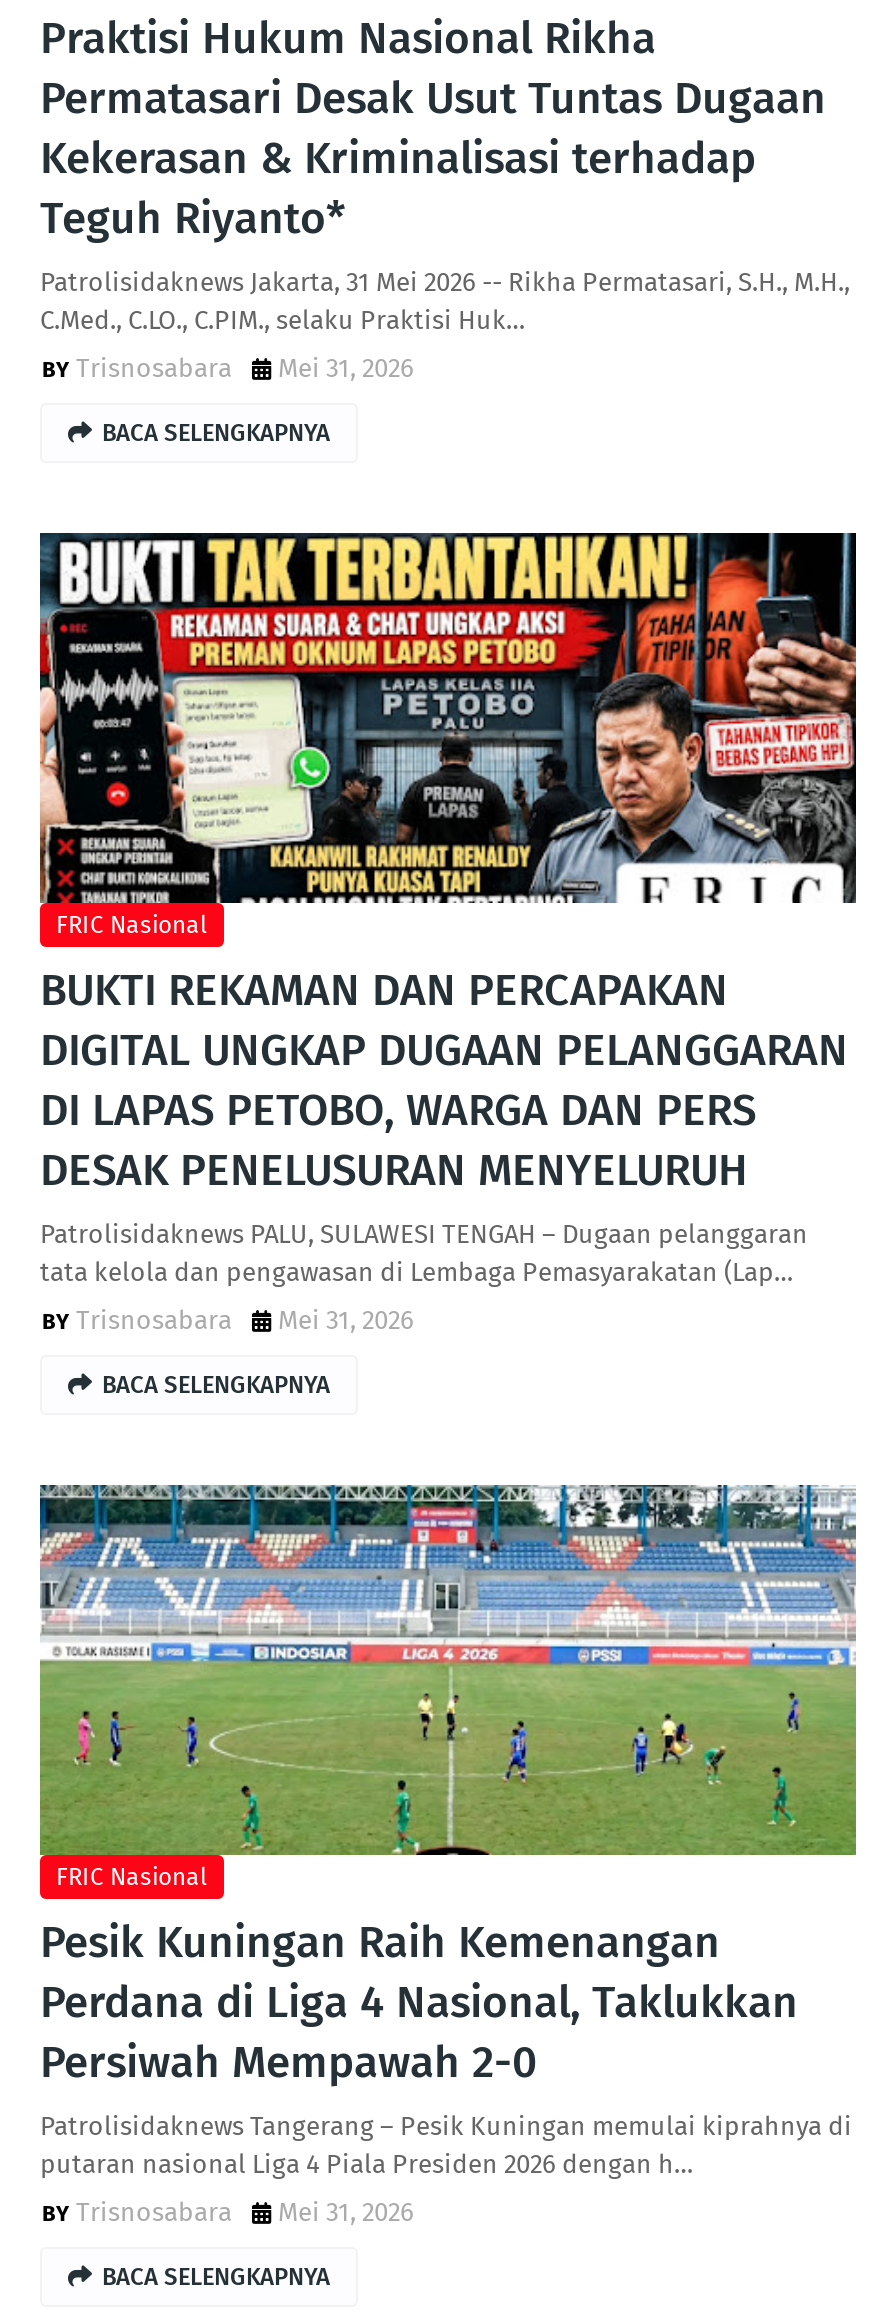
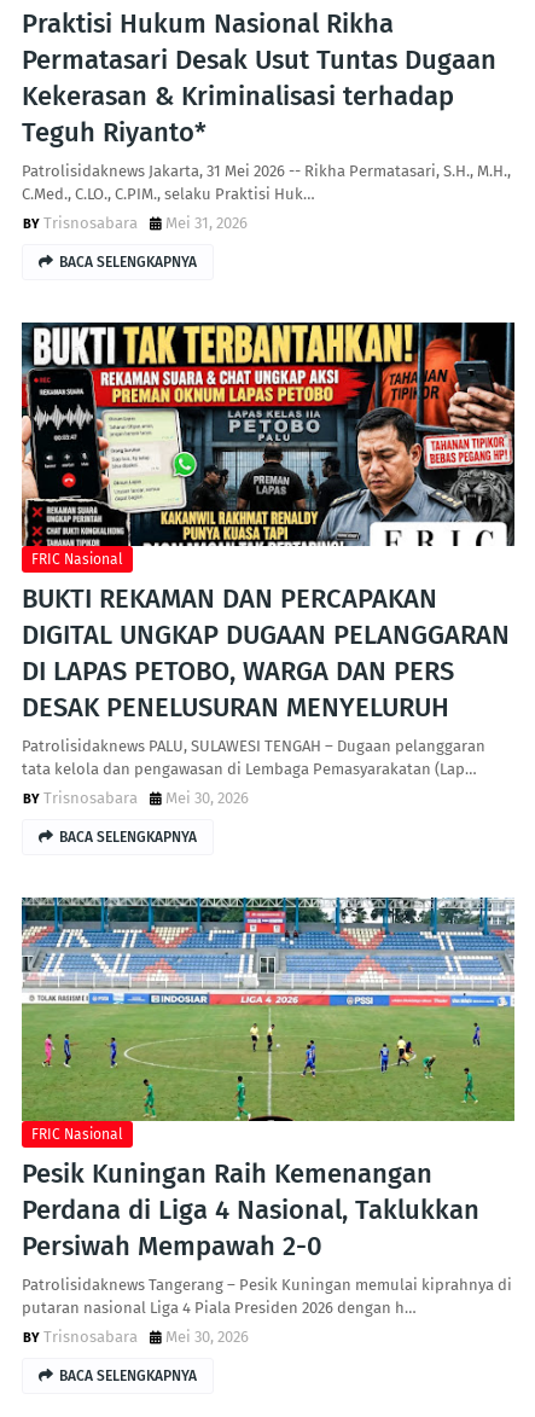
[76,1305,414,1335] Trisnosabara Mei 31, 2026 -> [43,789,249,807] Trisnosabara Mei 30, 2026
[76,2197,414,2227] Trisnosabara Mei 31, 2026 -> [43,1328,249,1346] Trisnosabara Mei 30, 2026

